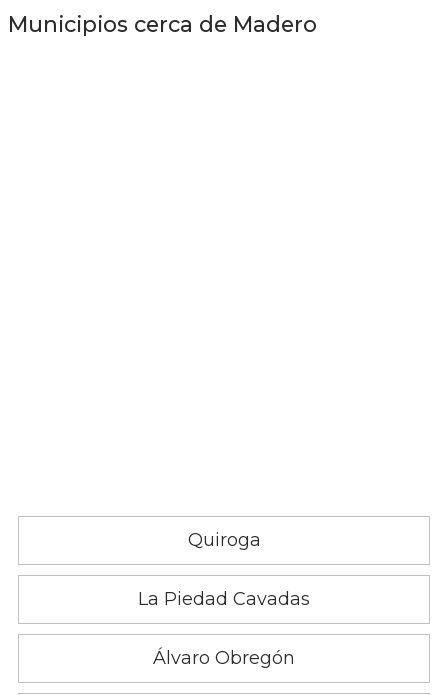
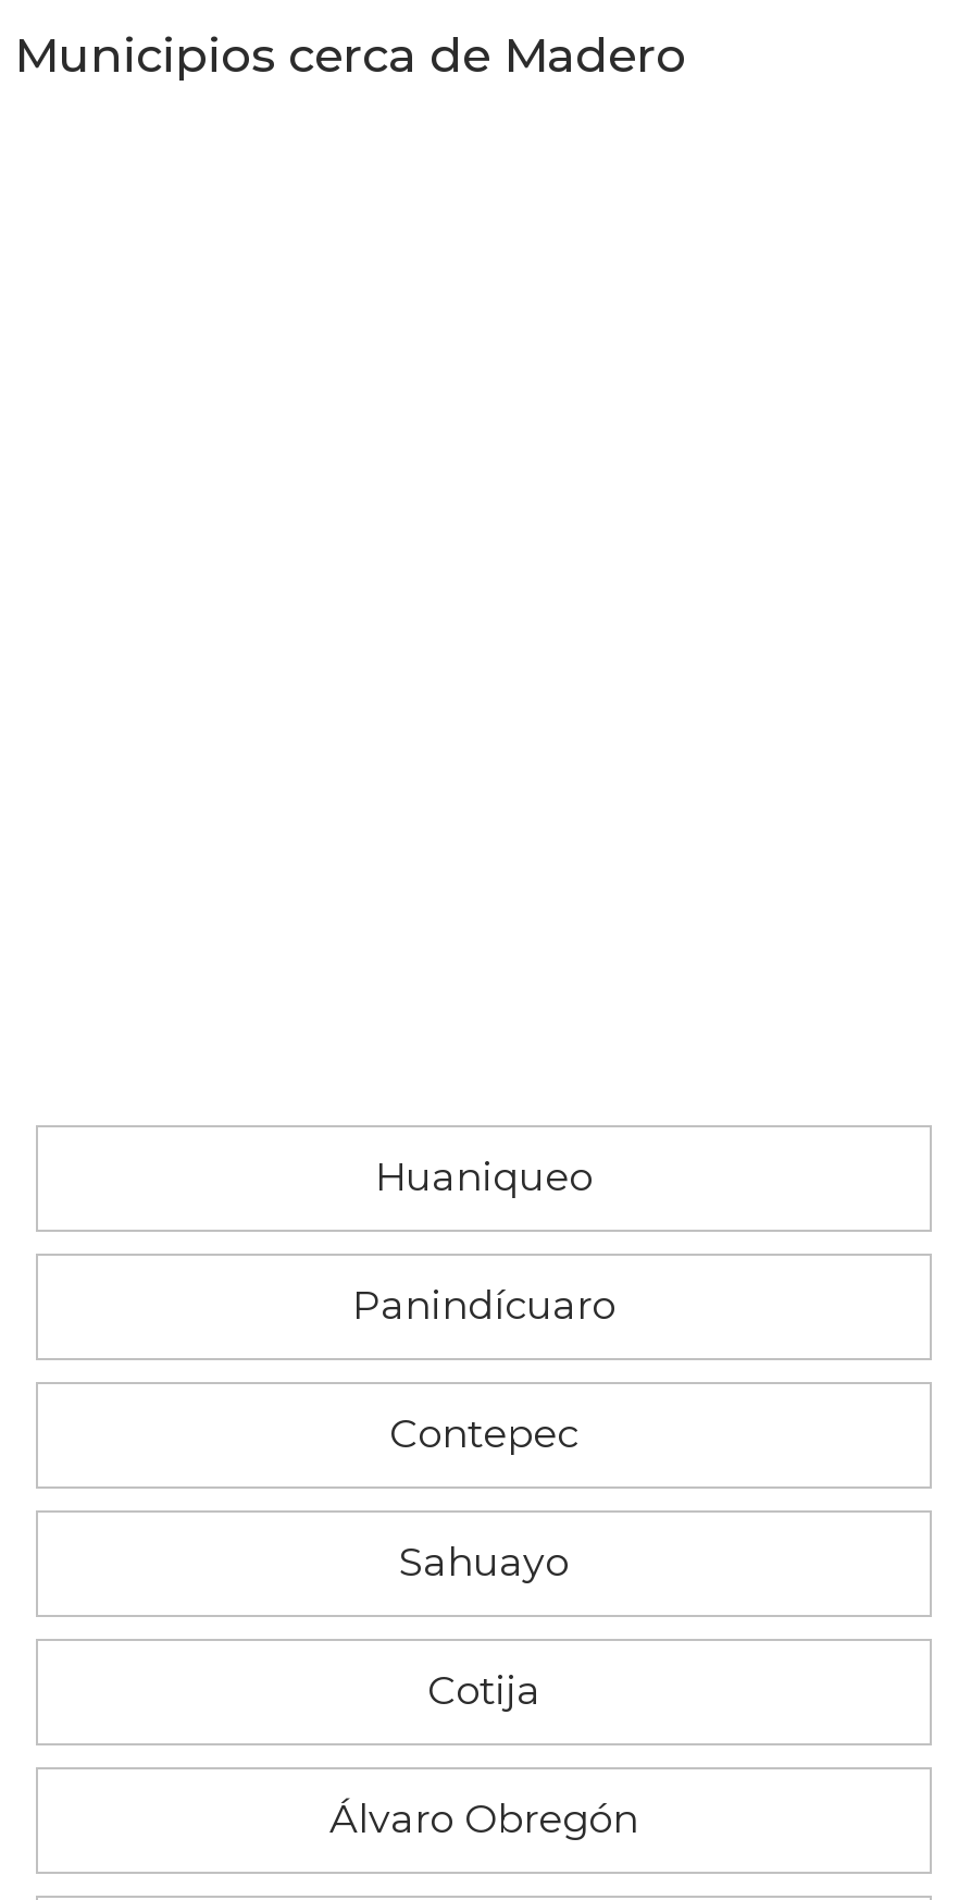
[138,529,310,610] Quiroga | La Piedad Cavadas -> [352,1154,615,1716] Huaniqueo | Panindícuaro | Contepec | Sahuayo | Cotija

